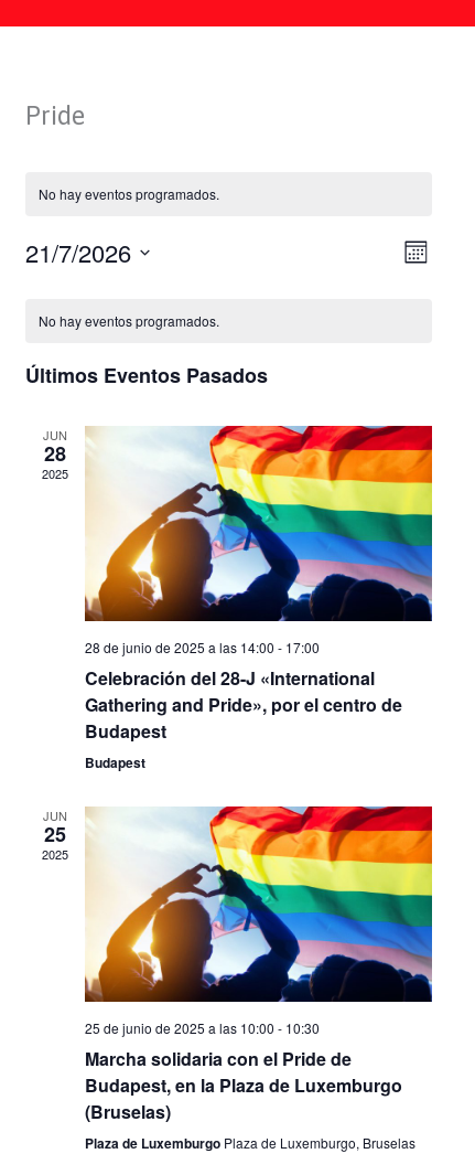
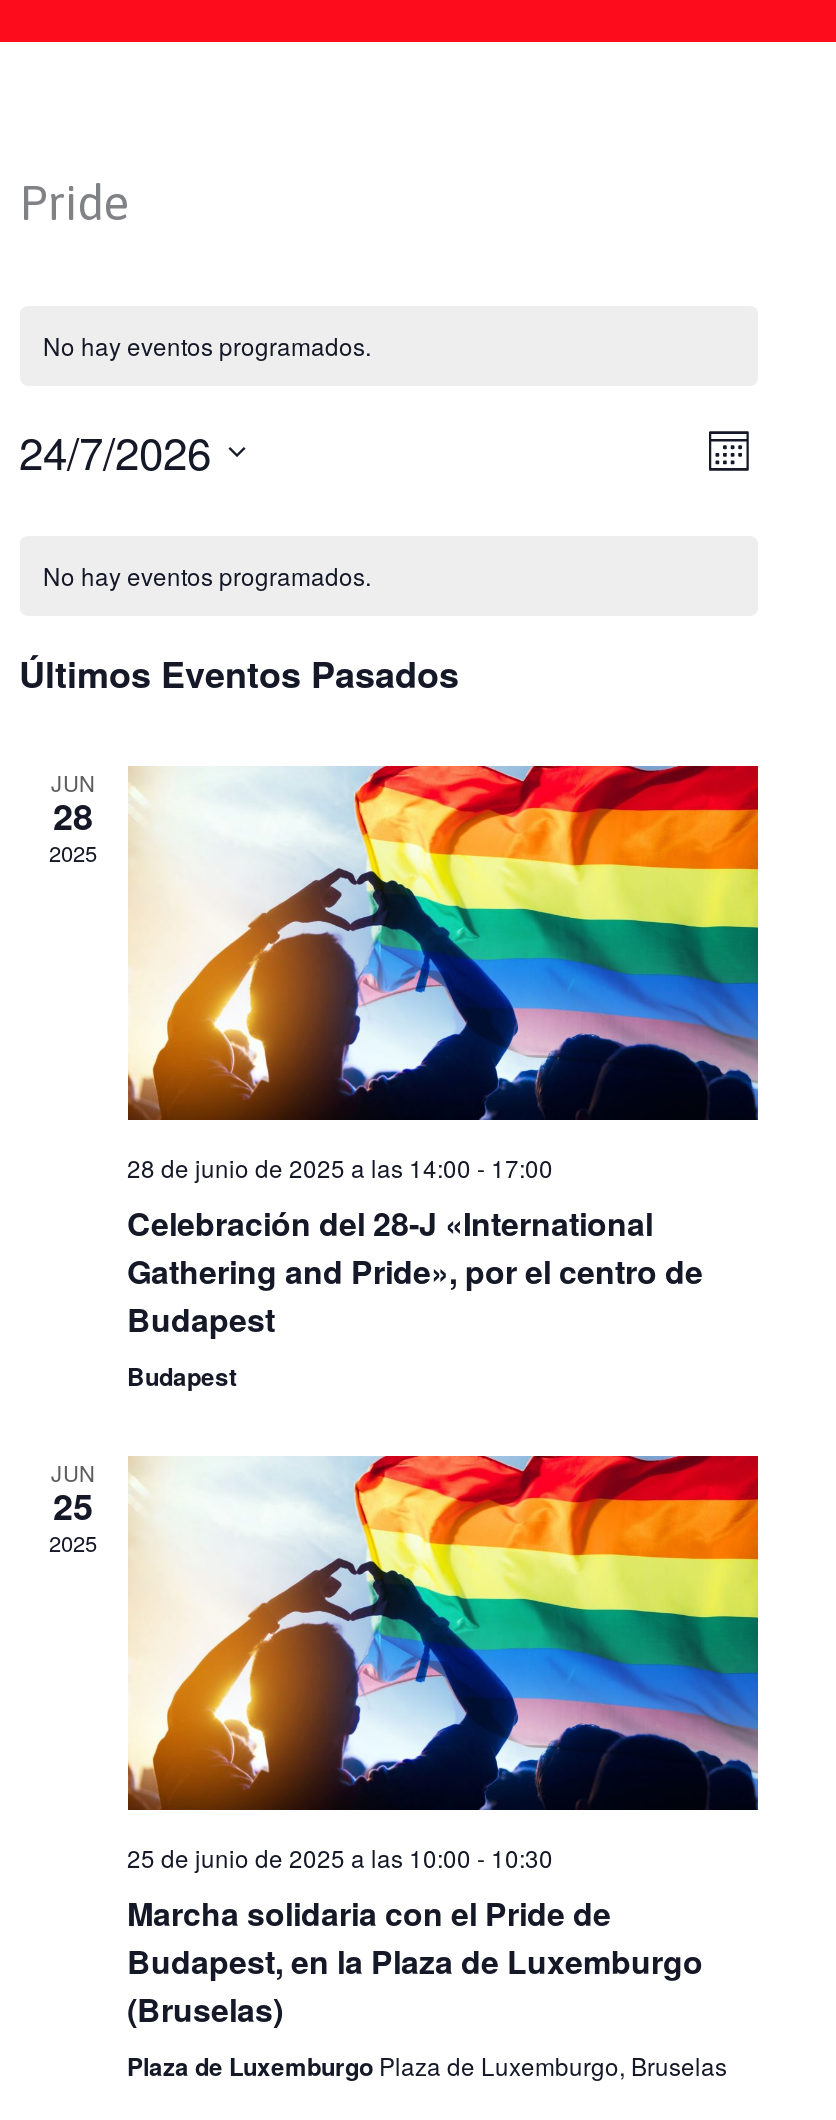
[25,235,131,269] 21/7/2026 -> [19,420,211,482] 24/7/2026

